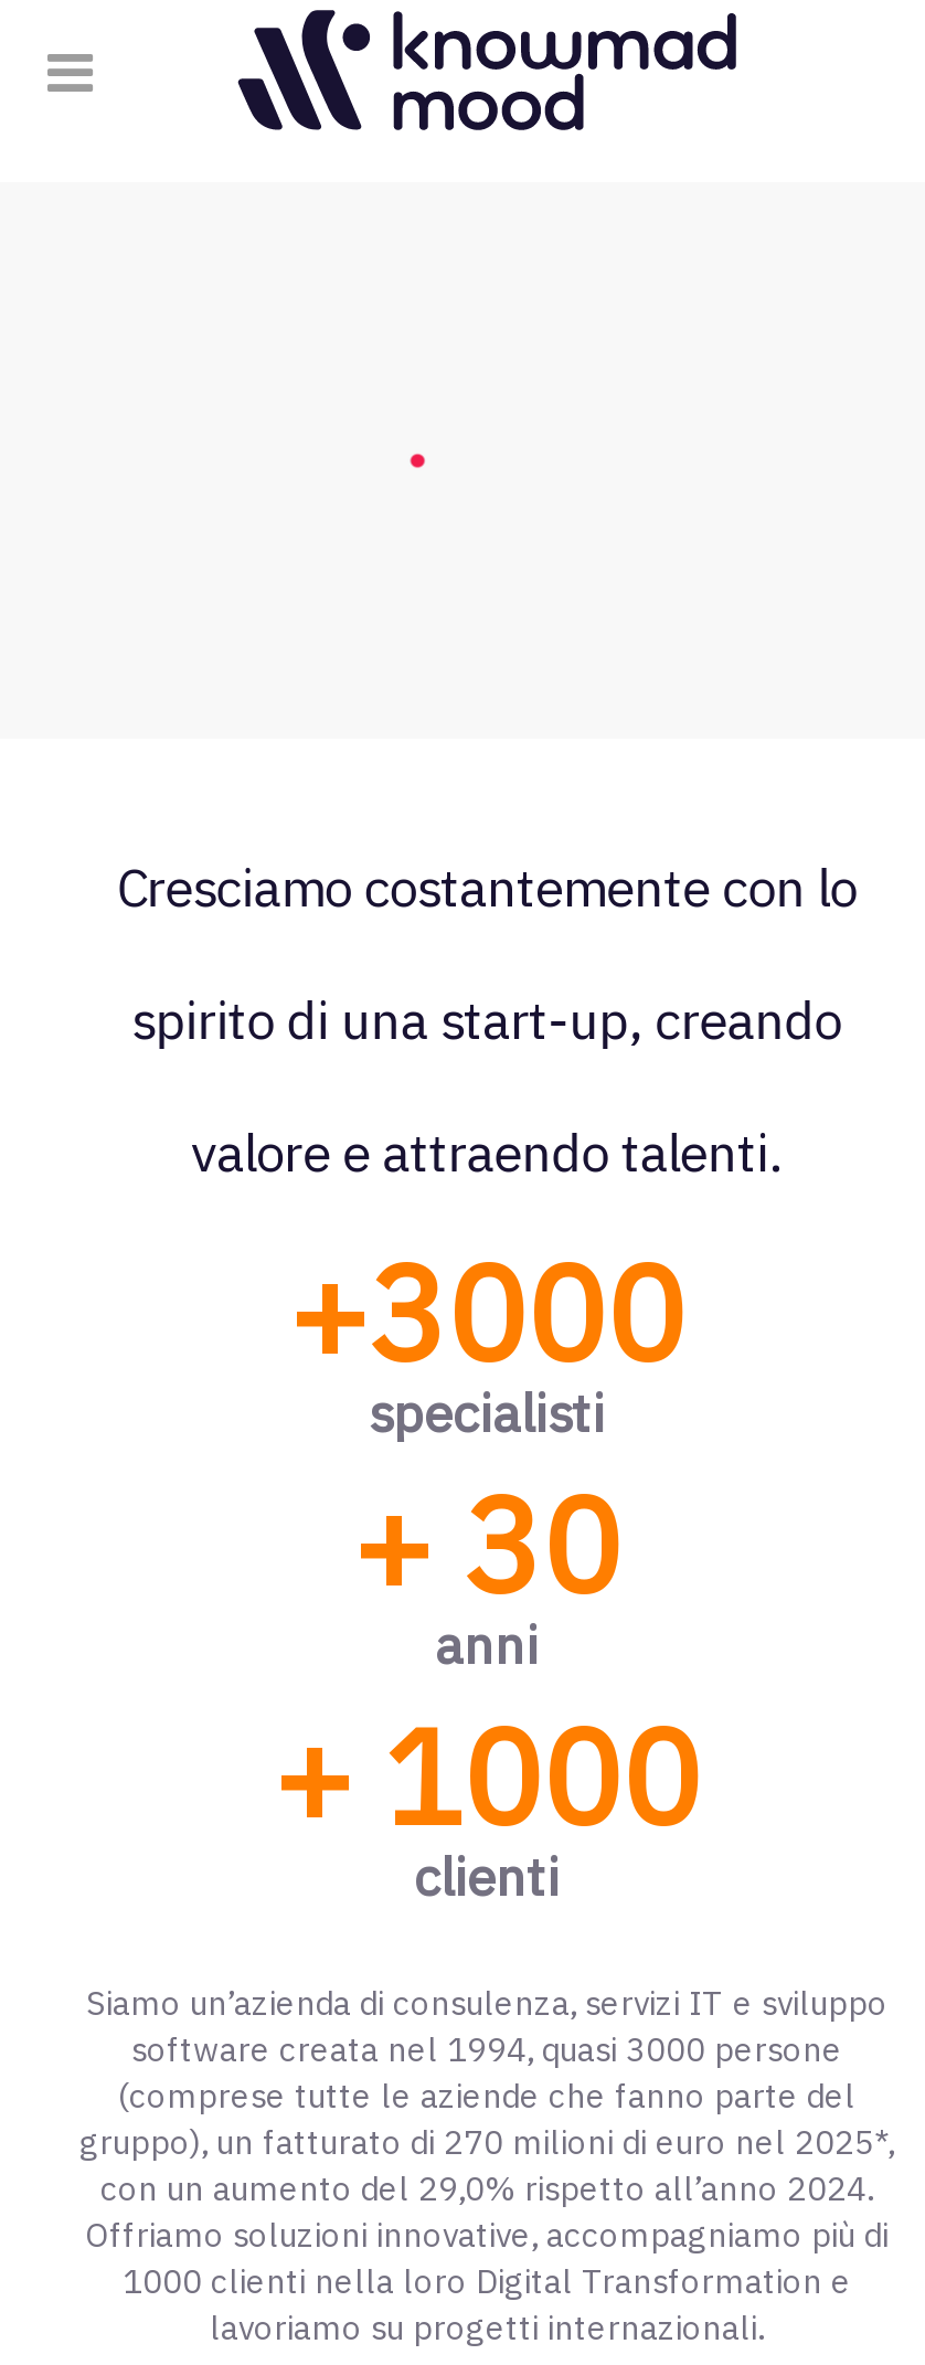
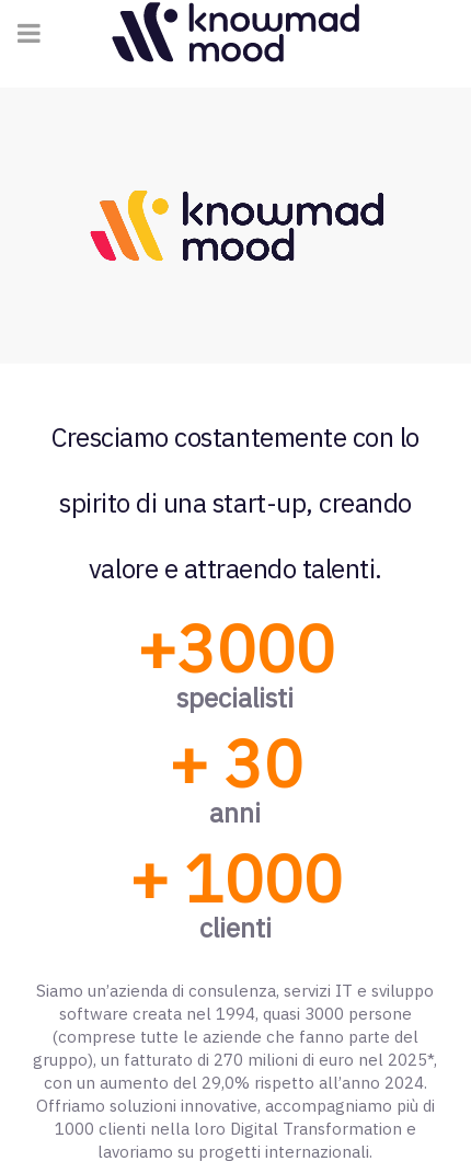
none -> [90,189,170,262] [image]
none -> [182,191,384,262] [image]

